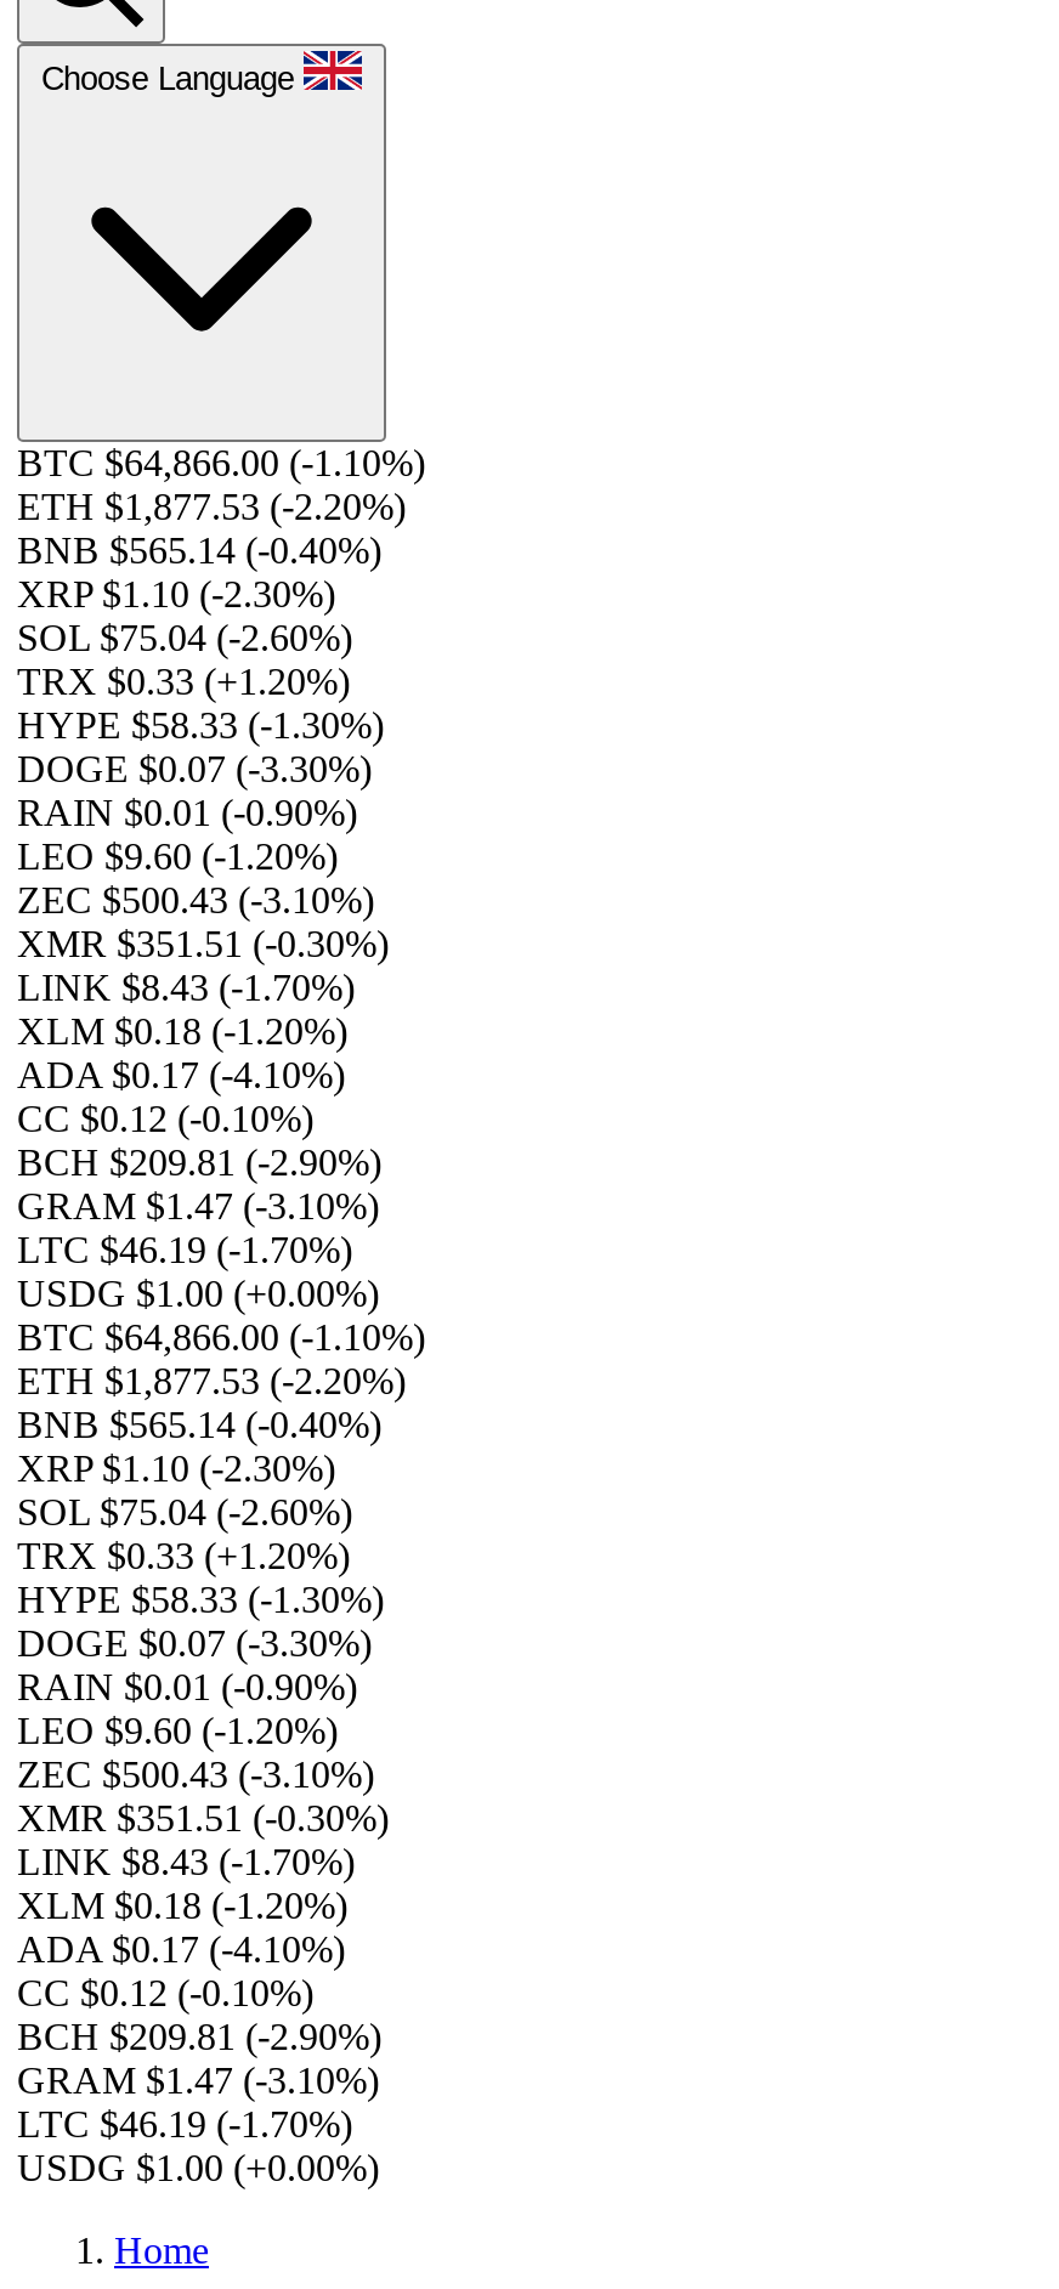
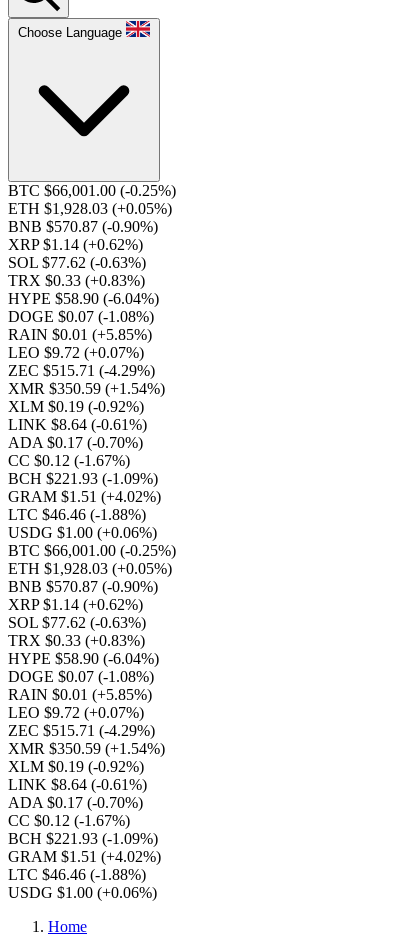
[17,442,425,2188] BTC $64,866.00(-1.10%) | ETH $1,877.53 (-2.20%) | BNB $565.14 (-0.40%) | XRP $1.10 (-2.30%) | SOL $75.04(-2.60%) | TRX $0.33 (+1.20%) | HYPE $58.33 (-1.30%) | DOGE $0.07 (-3.30%) | RAIN $0.01 (-0.90%) | LEO $9.60 (-1.20%) | ZEC $500.43 (-3.10%) | XMR $351.51 (-0.30%) | LINK $8.43 (-1.70%) | XLM $0.18 (-1.20%) | ADA $0.17 (-4.10%) | CC $0.12 (-0.10%) | BCH $209.81 (-2.90%) | GRAM $1.47 (-3.10%) | LTC $46.19 (-1.70%) | USDG $1.00(+0.00%) | BTC $64,866.00 (-1.10%) | ETH $1,877.53 (-2.20%) | BNB $565.14 (-0.40%) | XRP $1.10 (-2.30%) | SOL $75.04(-2.60%) | TRX $0.33 (+1.20%) | HYPE $58.33 (-1.30%) | DOGE $0.07 (-3.30%) | RAIN $0.01 (-0.90%) | LEO $9.60 (-1.20%) | ZEC $500.43 (-3.10%) | XMR $351.51 (-0.30%) | LINK $8.43 (-1.70%) | XLM $0.18 (-1.20%) | ADA $0.17 (-4.10%) | CC $0.12 (-0.10%) | BCH $209.81 (-2.90%) | GRAM $1.47 (-3.10%) | LTC $46.19 (-1.70%) | USDG $1.00(+0.00%) -> [8,182,176,901] BTC $66,001.00(-0.25%) | ETH $1,928.03 (+0.05%) | BNB $570.87 (-0.90%) | XRP $1.14 (+0.62%) | SOL $77.62(-0.63%) | TRX $0.33 (+0.83%) | HYPE $58.90 (-6.04%) | DOGE $0.07 (-1.08%) | RAIN $0.01 (+5.85%) | LEO $9.72 (+0.07%) | ZEC $515.71 (-4.29%) | XMR $350.59 (+1.54%) | XLM $0.19 (-0.92%) | LINK $8.64 (-0.61%) | ADA $0.17 (-0.70%) | CC $0.12 (-1.67%) | BCH $221.93 (-1.09%) | GRAM $1.51 (+4.02%) | LTC $46.46 (-1.88%) | USDG $1.00(+0.06%) | BTC $66,001.00 (-0.25%) | ETH $1,928.03 (+0.05%) | BNB $570.87 (-0.90%) | XRP $1.14 (+0.62%) | SOL $77.62(-0.63%) | TRX $0.33 (+0.83%) | HYPE $58.90 (-6.04%) | DOGE $0.07 (-1.08%) | RAIN $0.01 (+5.85%) | LEO $9.72 (+0.07%) | ZEC $515.71 (-4.29%) | XMR $350.59 (+1.54%) | XLM $0.19 (-0.92%) | LINK $8.64 (-0.61%) | ADA $0.17 (-0.70%) | CC $0.12 (-1.67%) | BCH $221.93 (-1.09%) | GRAM $1.51 (+4.02%) | LTC $46.46 (-1.88%) | USDG $1.00(+0.06%)

